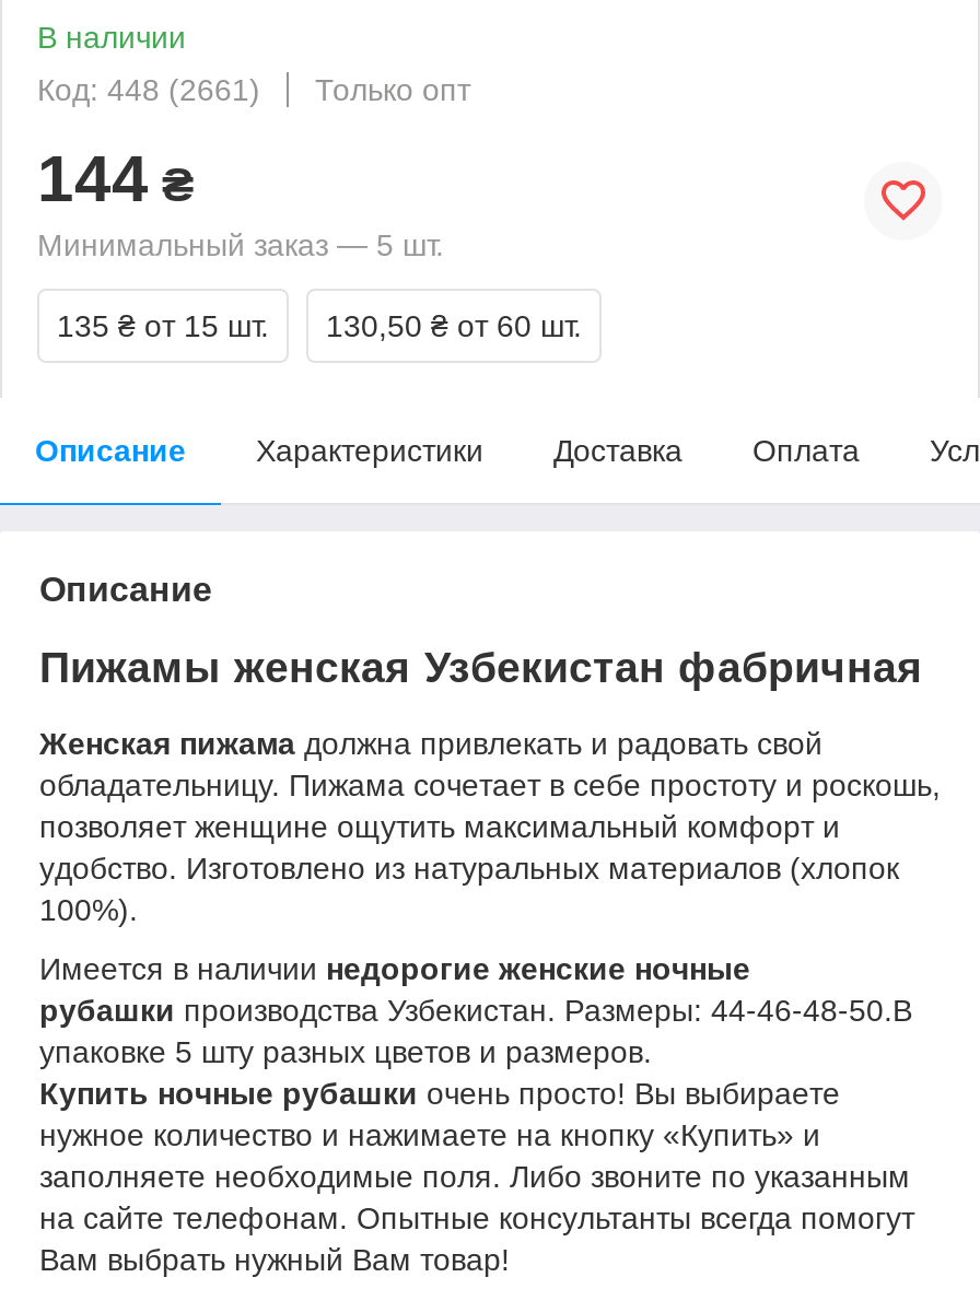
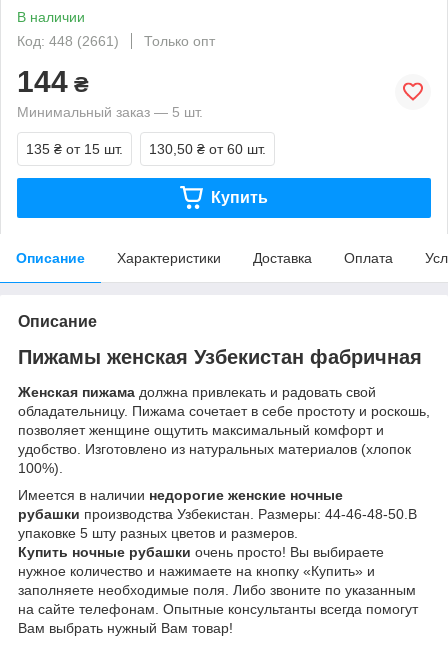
none -> [211,189,268,206] Купить

